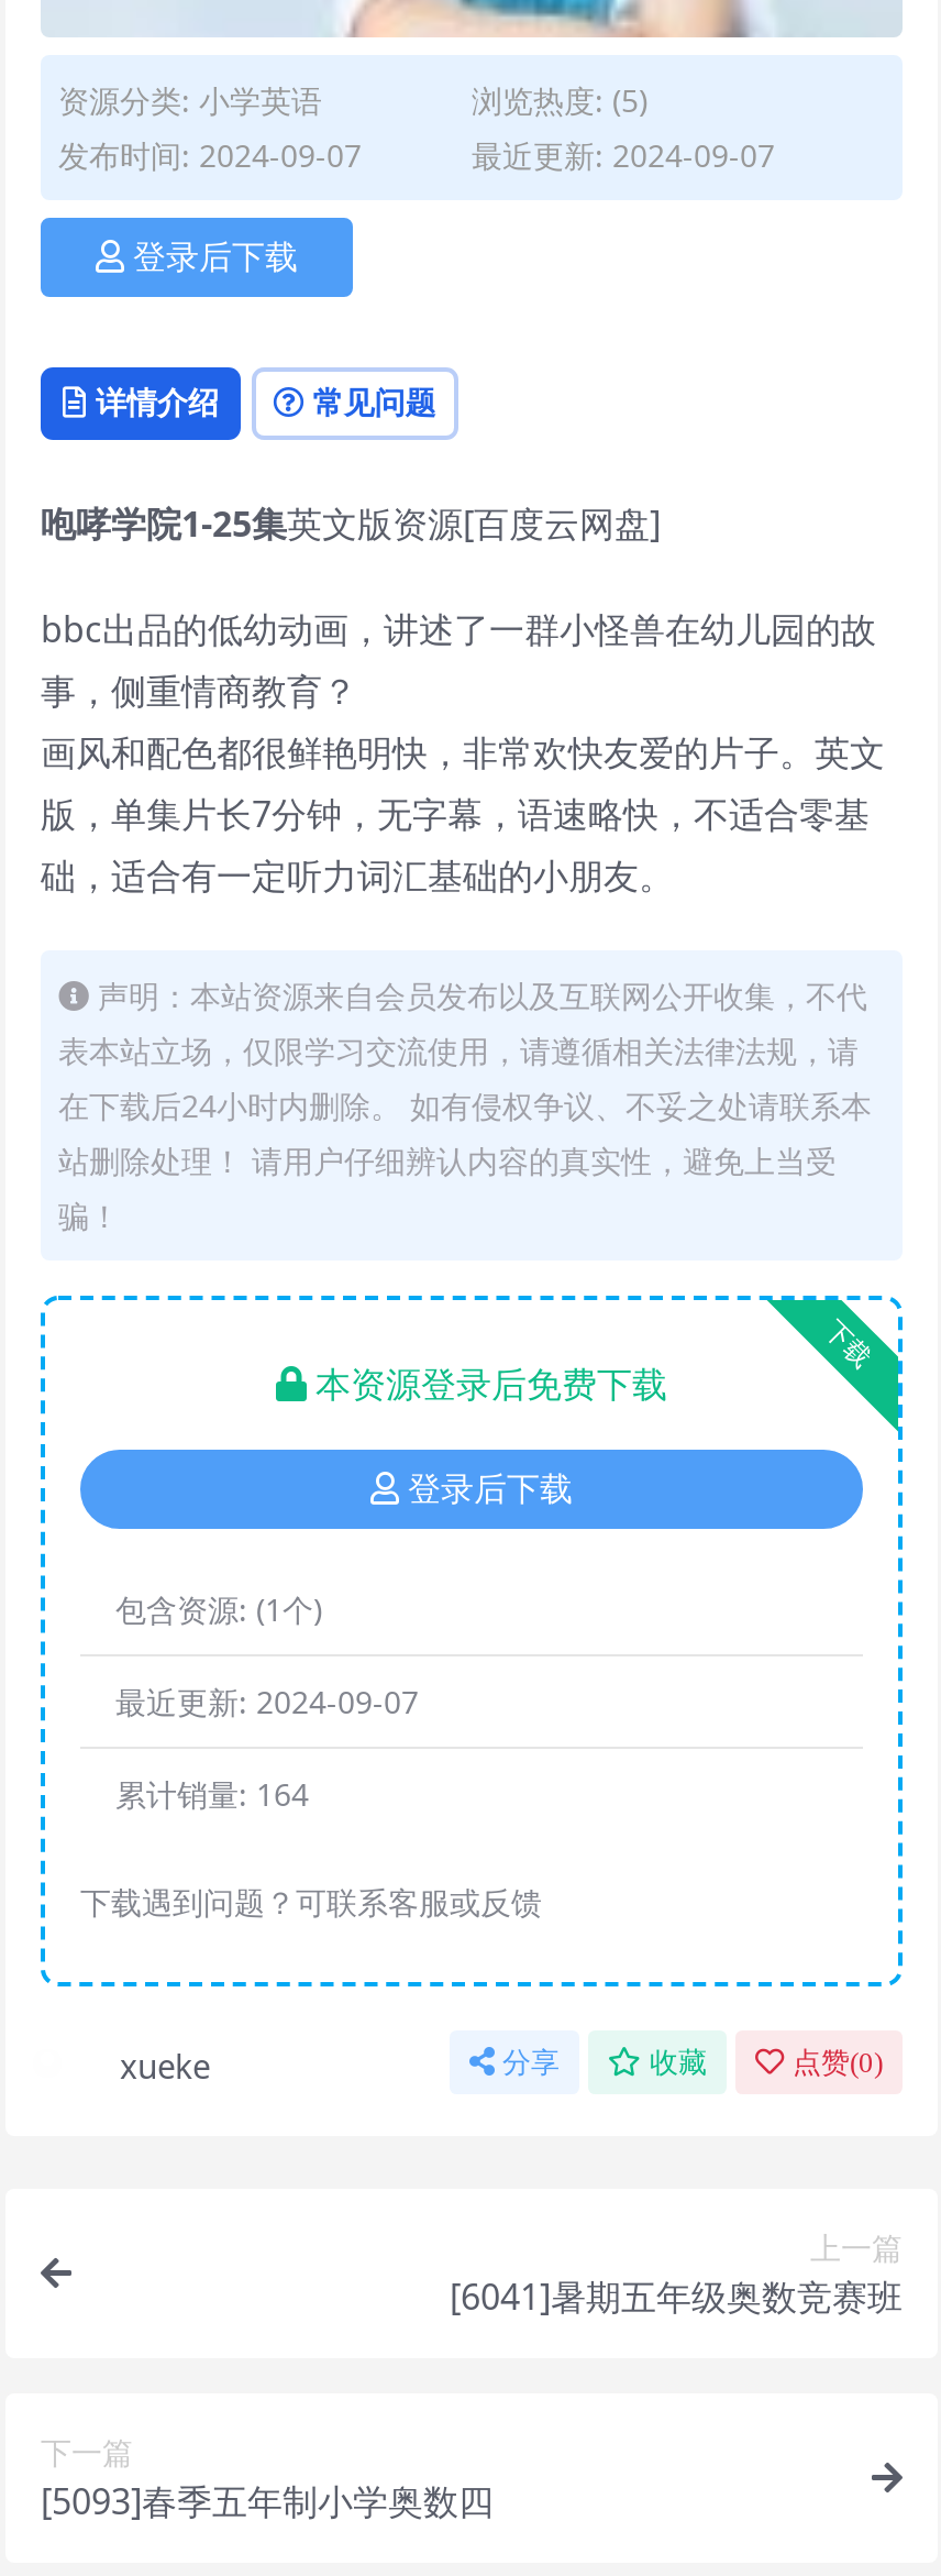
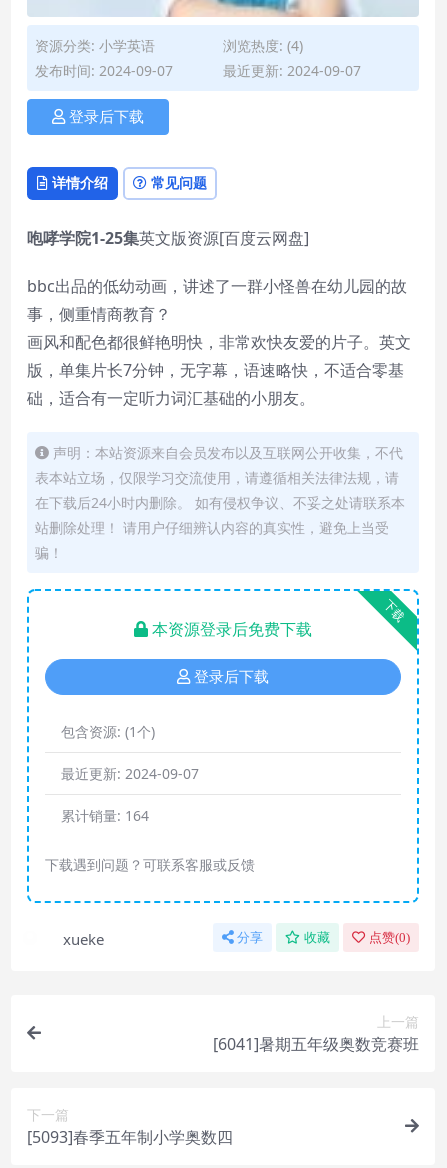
[472,79,647,121] 浏览热度: (5) -> [223,36,303,55] 浏览热度: (4)

